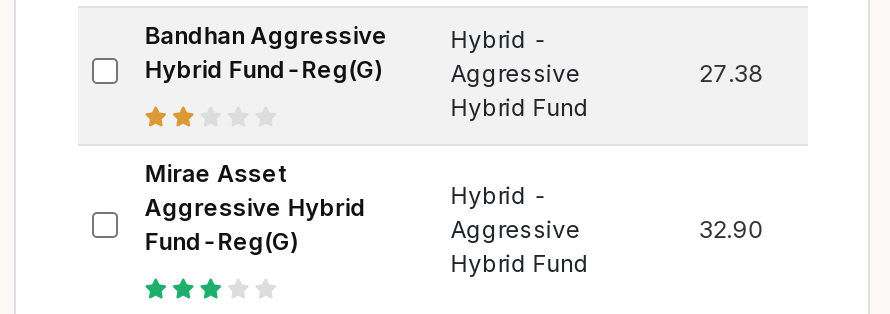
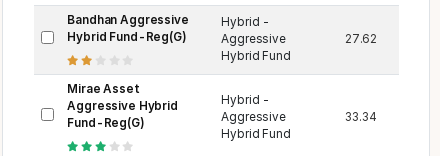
[699,61,763,89] 27.38 -> [345,32,377,46] 27.62
[699,217,763,245] 32.90 -> [345,110,377,124] 33.34

